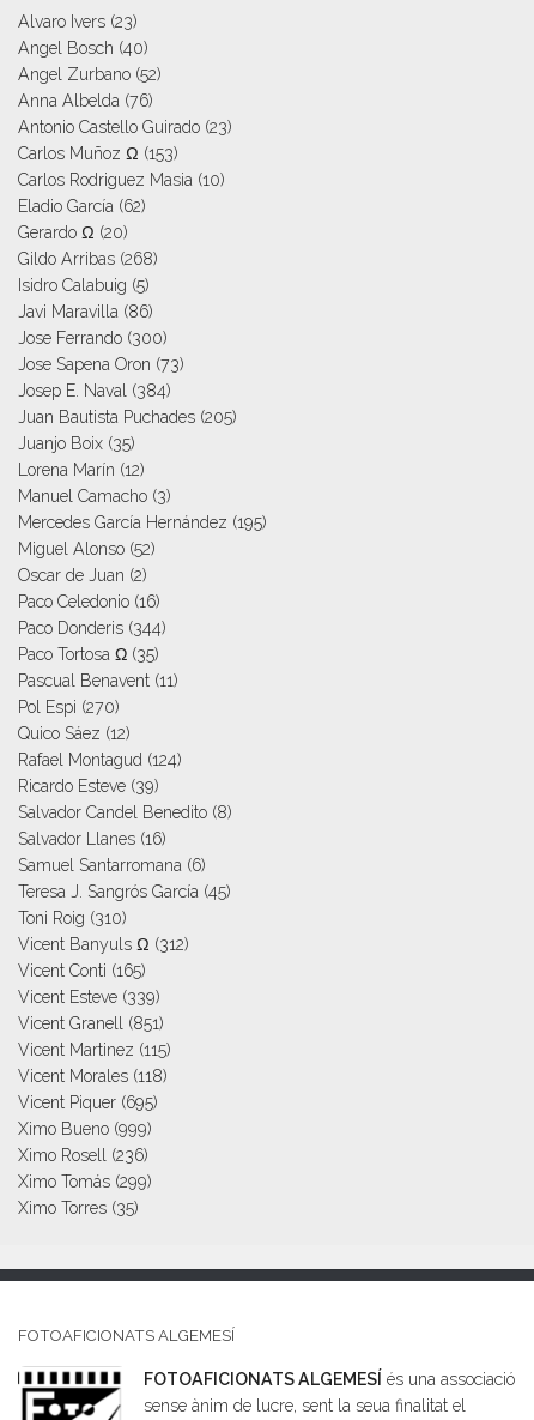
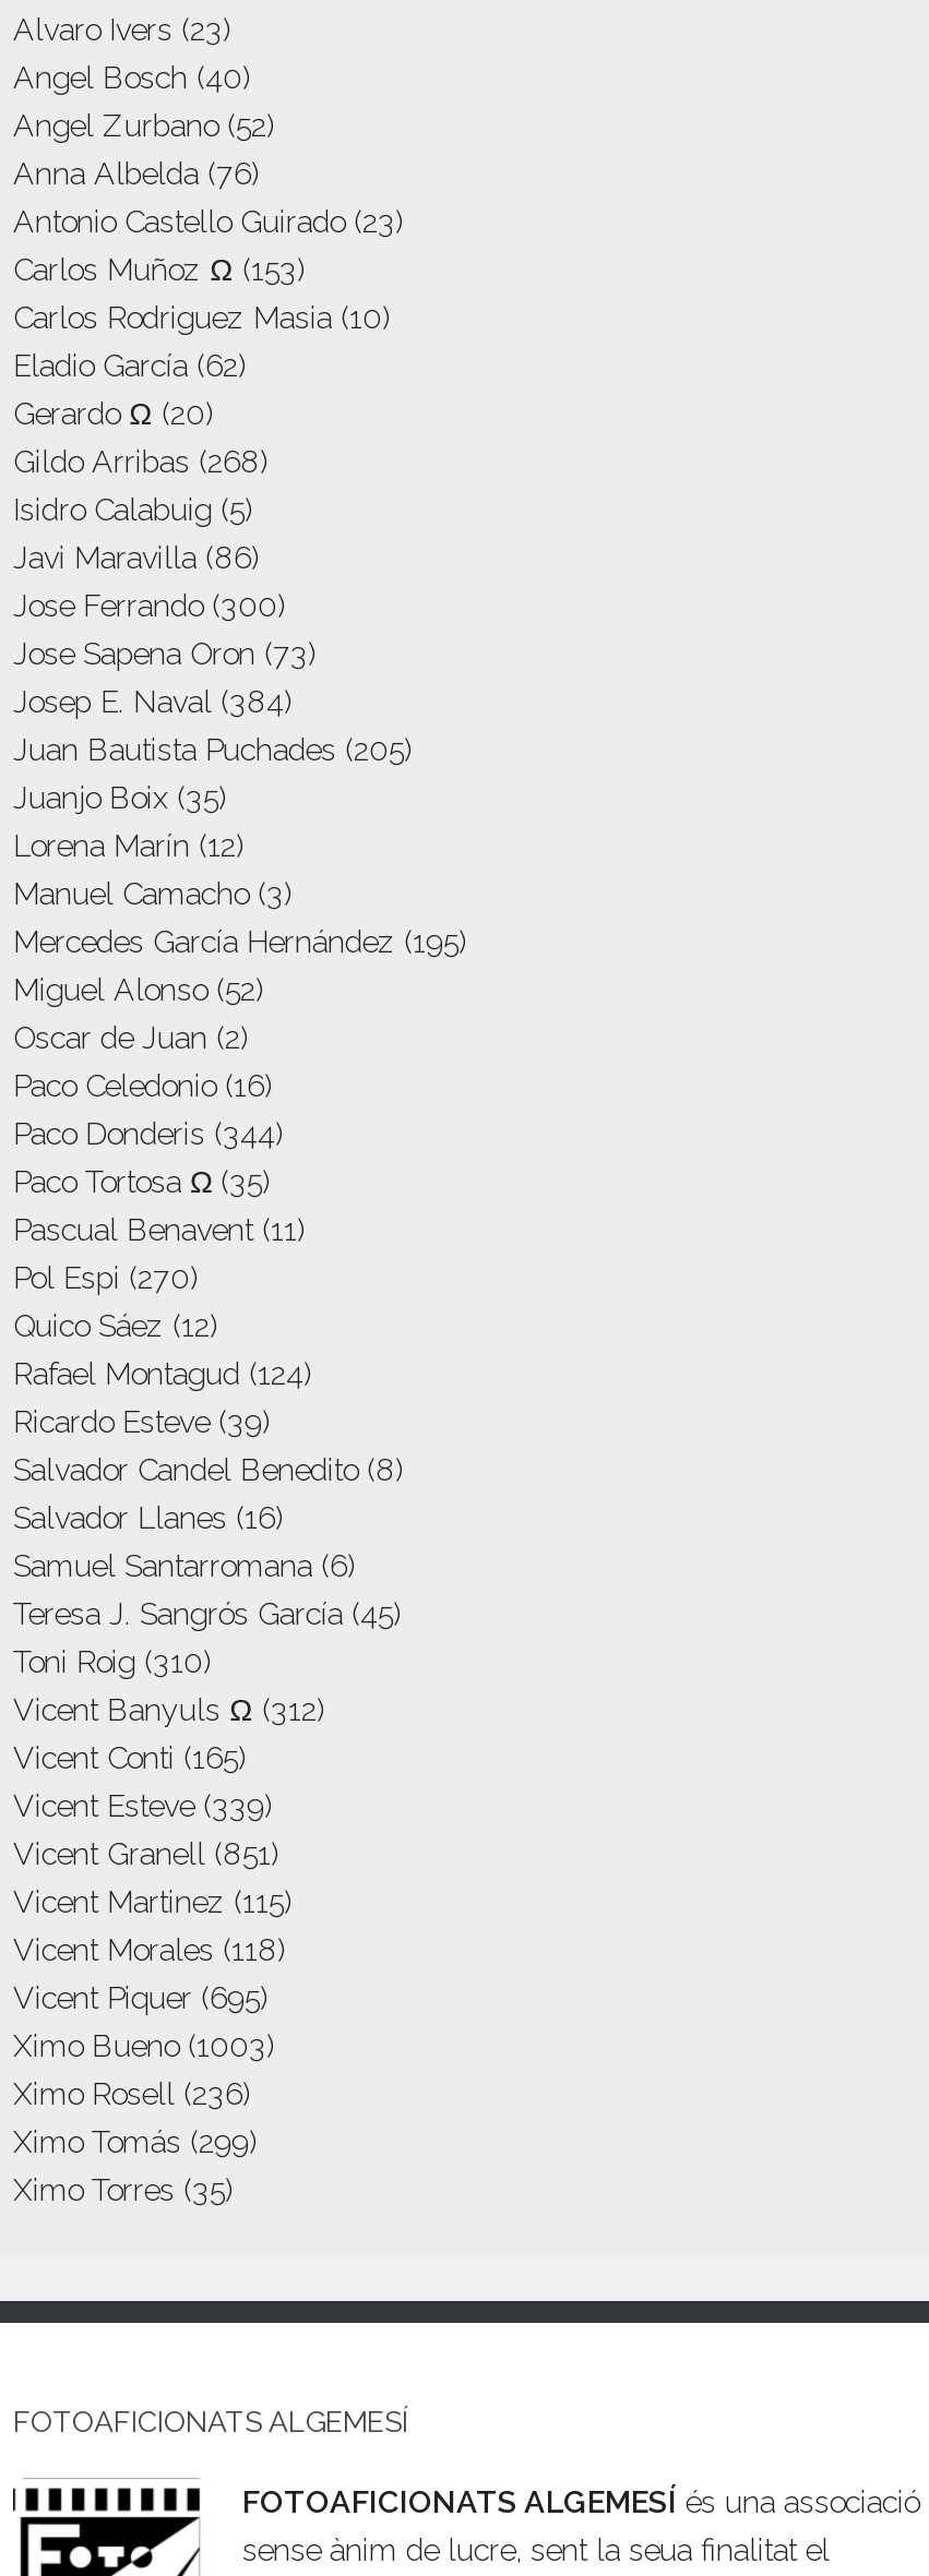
[18,1119,152,1138] Ximo Bueno (999) -> [13,2027,275,2062] Ximo Bueno (1003)

